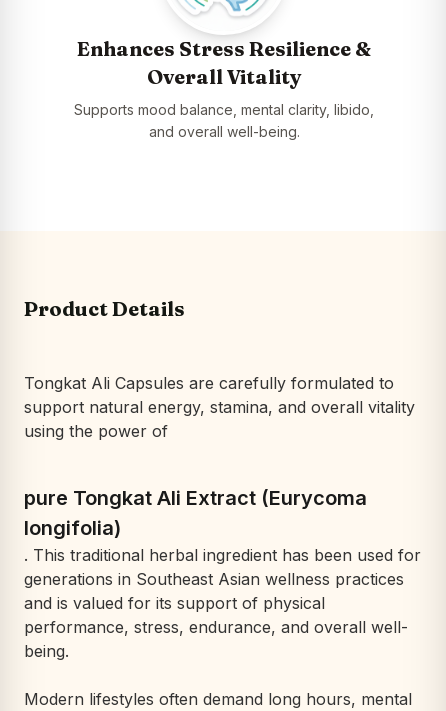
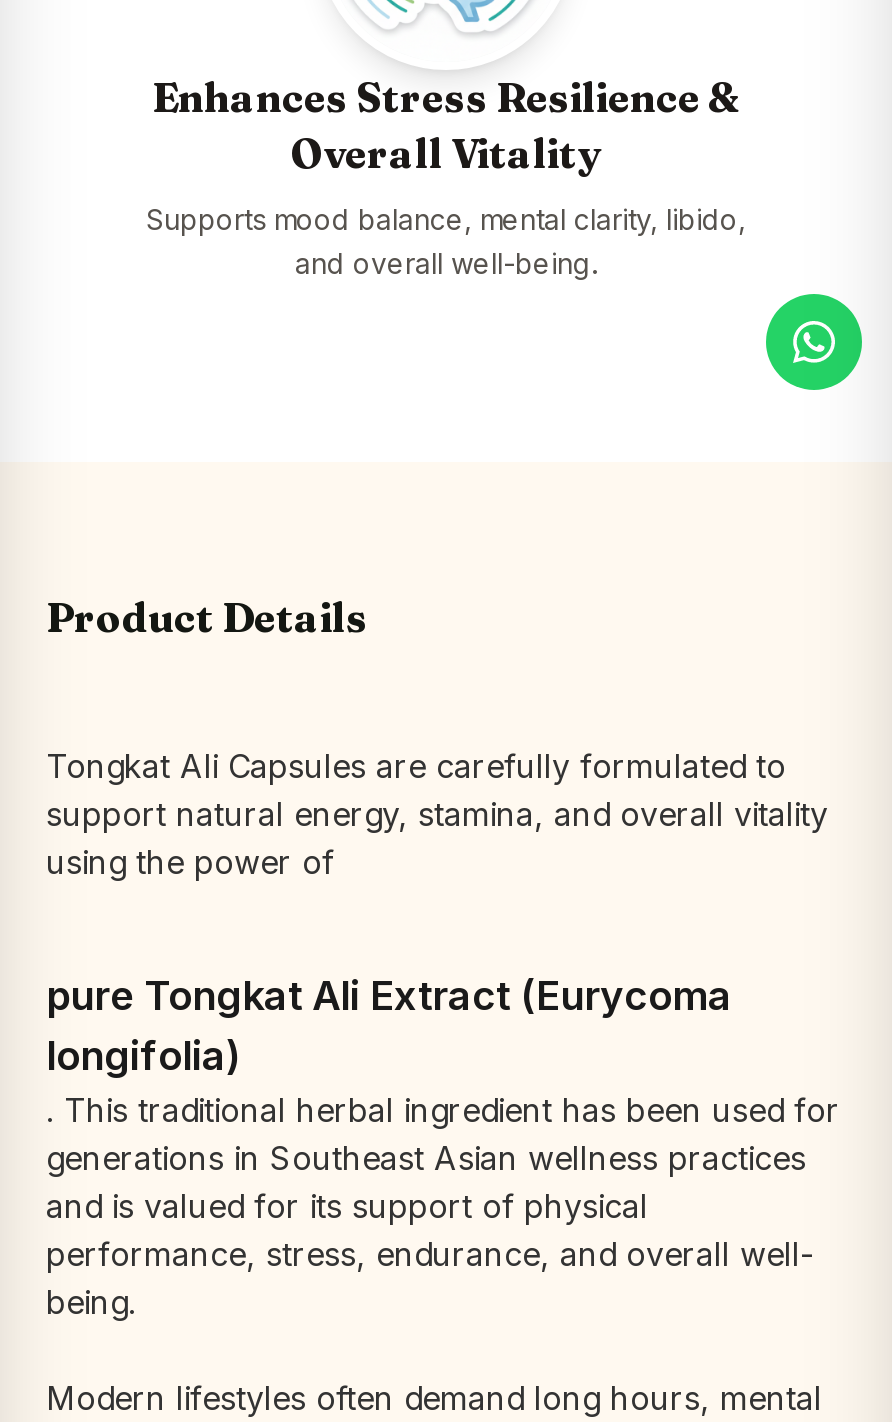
none -> [764,292,864,392] [image]

